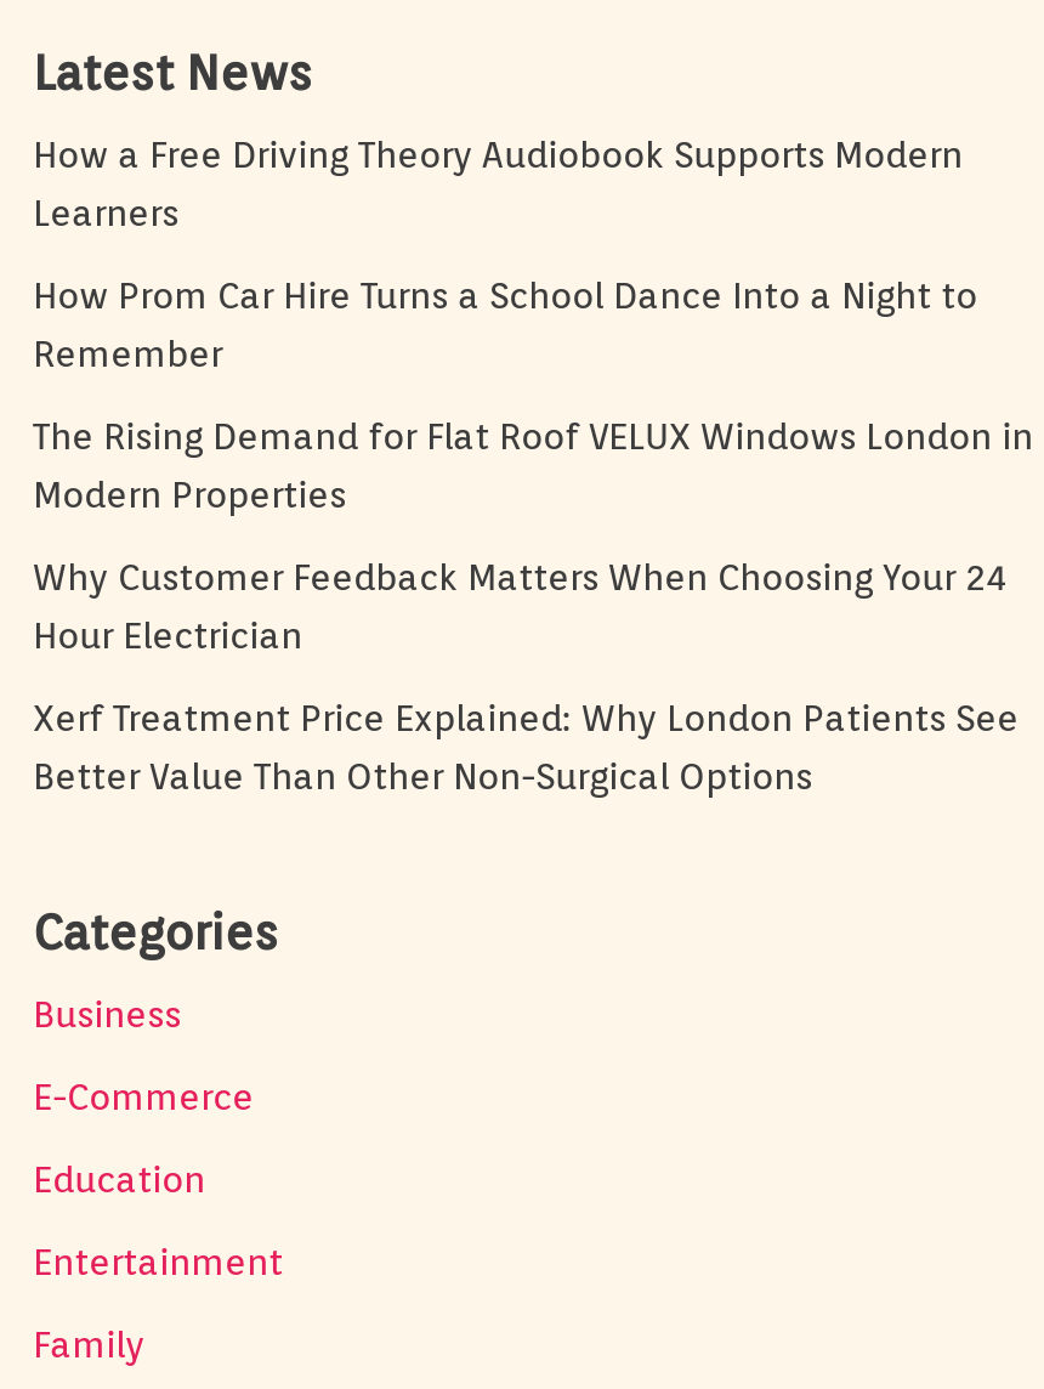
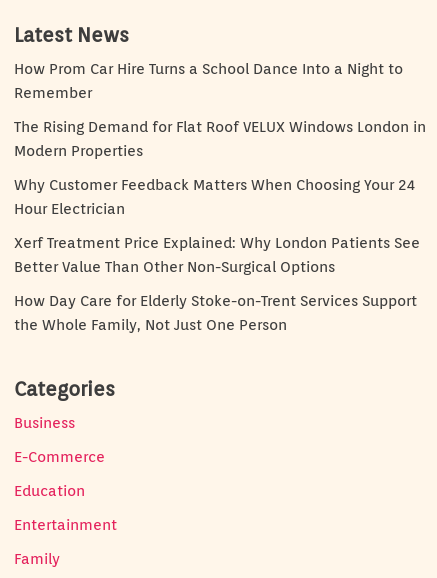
[33,134,963,236] How a Free Driving Theory Audiobook Supports Modern | Learners -> none
moved [33,275,1033,799] -> [14,60,426,276]: How Prom Car Hire Turns a School Dance Into a Night to | Remember | The Rising Demand for Flat Roof VELUX Windows London in | Modern Properties | Why Customer Feedback Matters When Choosing Your 24 | Hour Electrician | Xerf Treatment Price Explained: Why London Patients See | Better Value Than Other Non-Surgical Options
none -> [14,292,417,334] How Day Care for Elderly Stoke-on-Trent Services Support | the Whole Family, Not Just One Person

